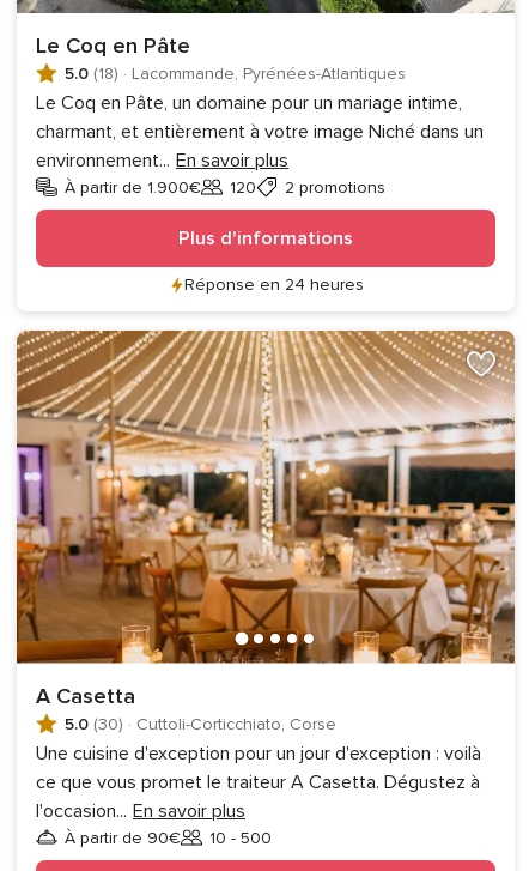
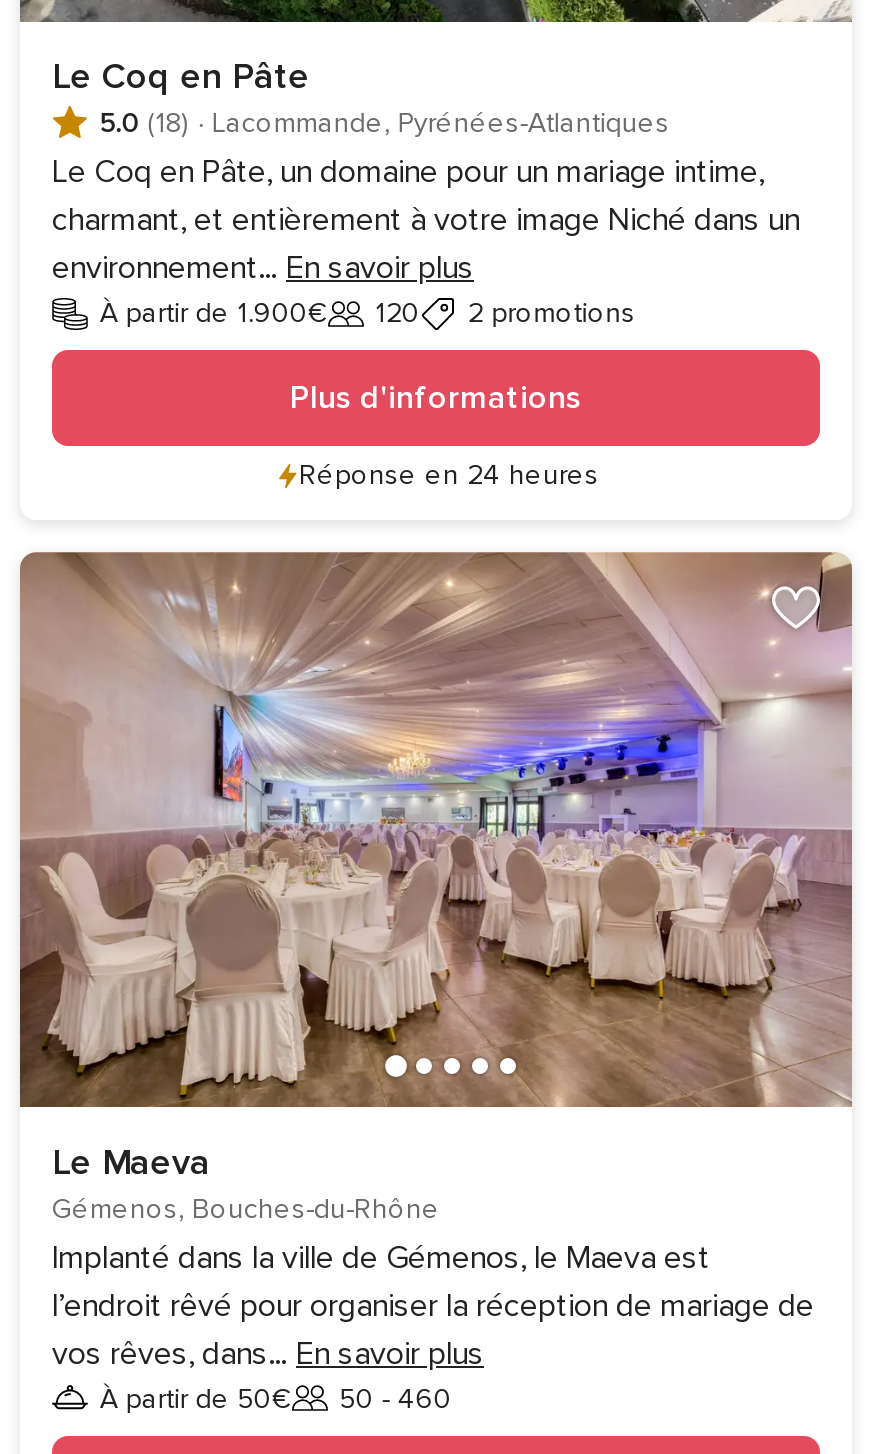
[17,331,516,848] [image] | A Casetta | 5.0 (30) · Cuttoli-Corticchiato, Corse | Une cuisine d'exception pour un jour d'exception : voilà | ce que vous promet le traiteur A Casetta. Dégustez à | l'occasion... En savoir plus | À partir de 90€ | 10 - 500 -> [18,552,852,1415] [image] | Le Maeva | Gémenos, Bouches-du-Rhône | Implanté dans la ville de Gémenos, le Maeva est | l’endroit rêvé pour organiser la réception de mariage de | vos rêves, dans... En savoir plus | À partir de 50€ | 50 - 460

